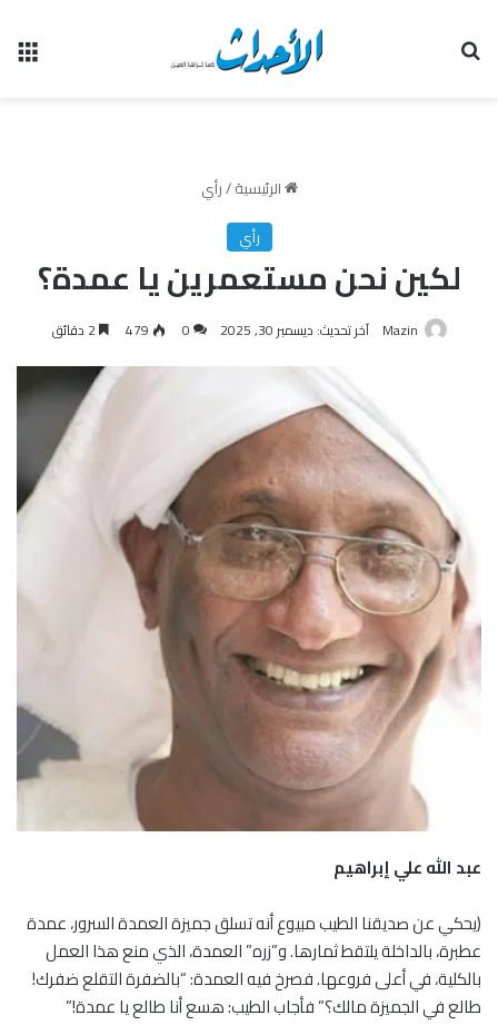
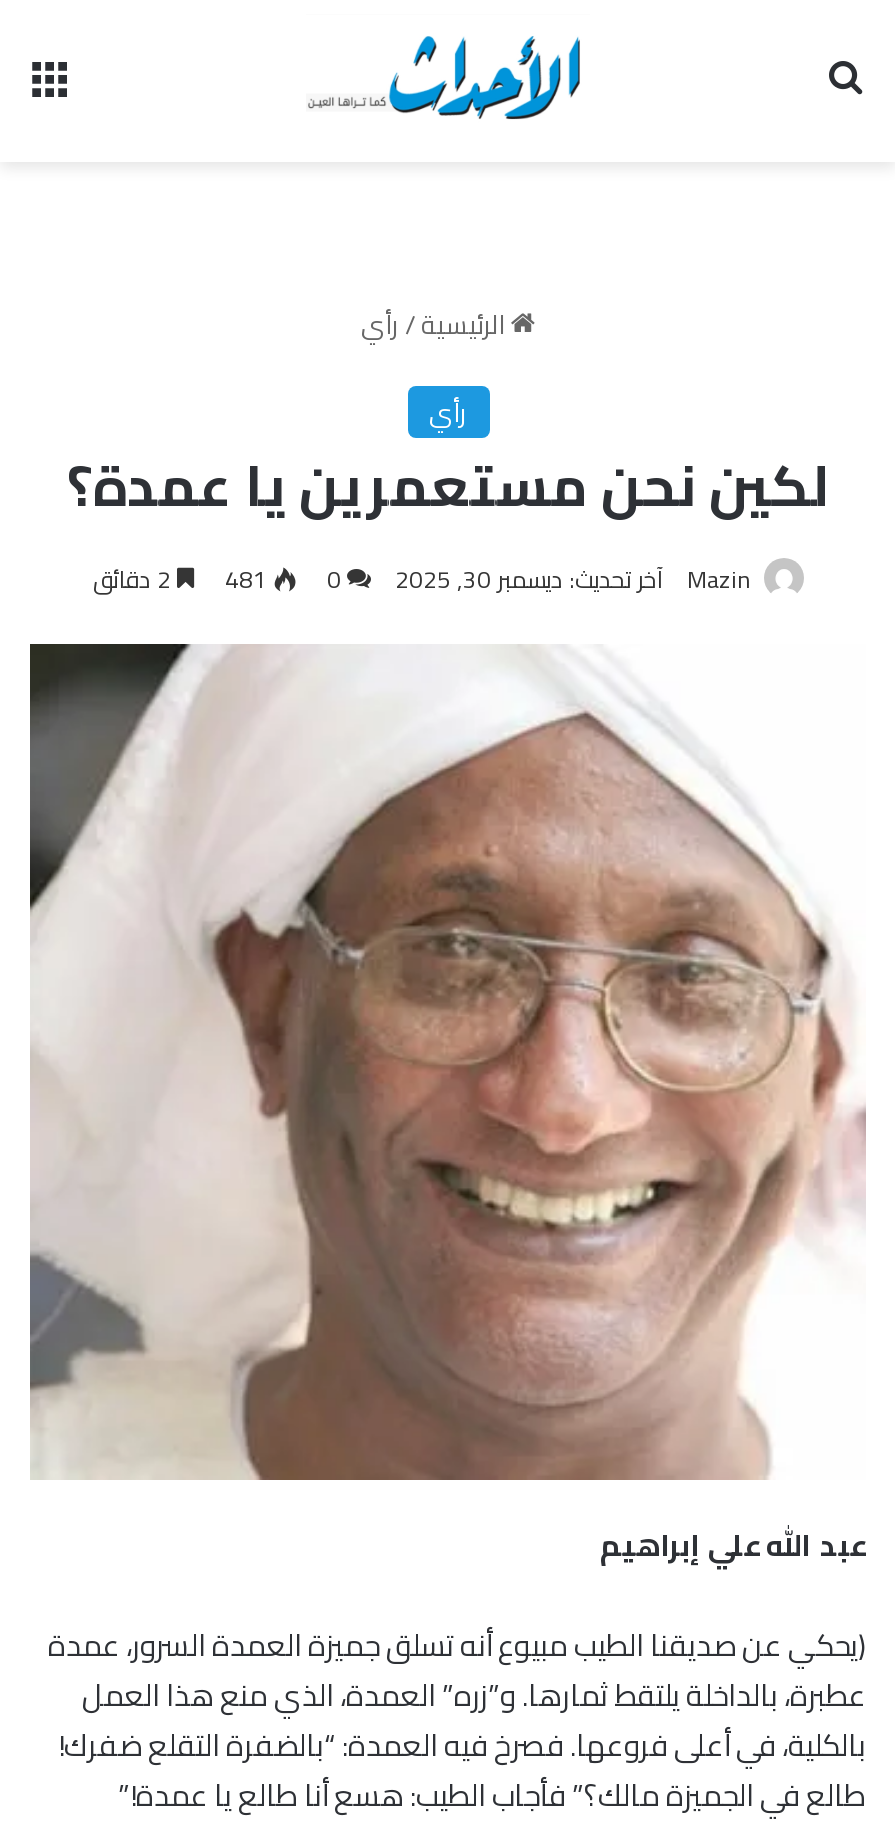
[125,317,148,343] 479 -> [225,556,267,602] 481

